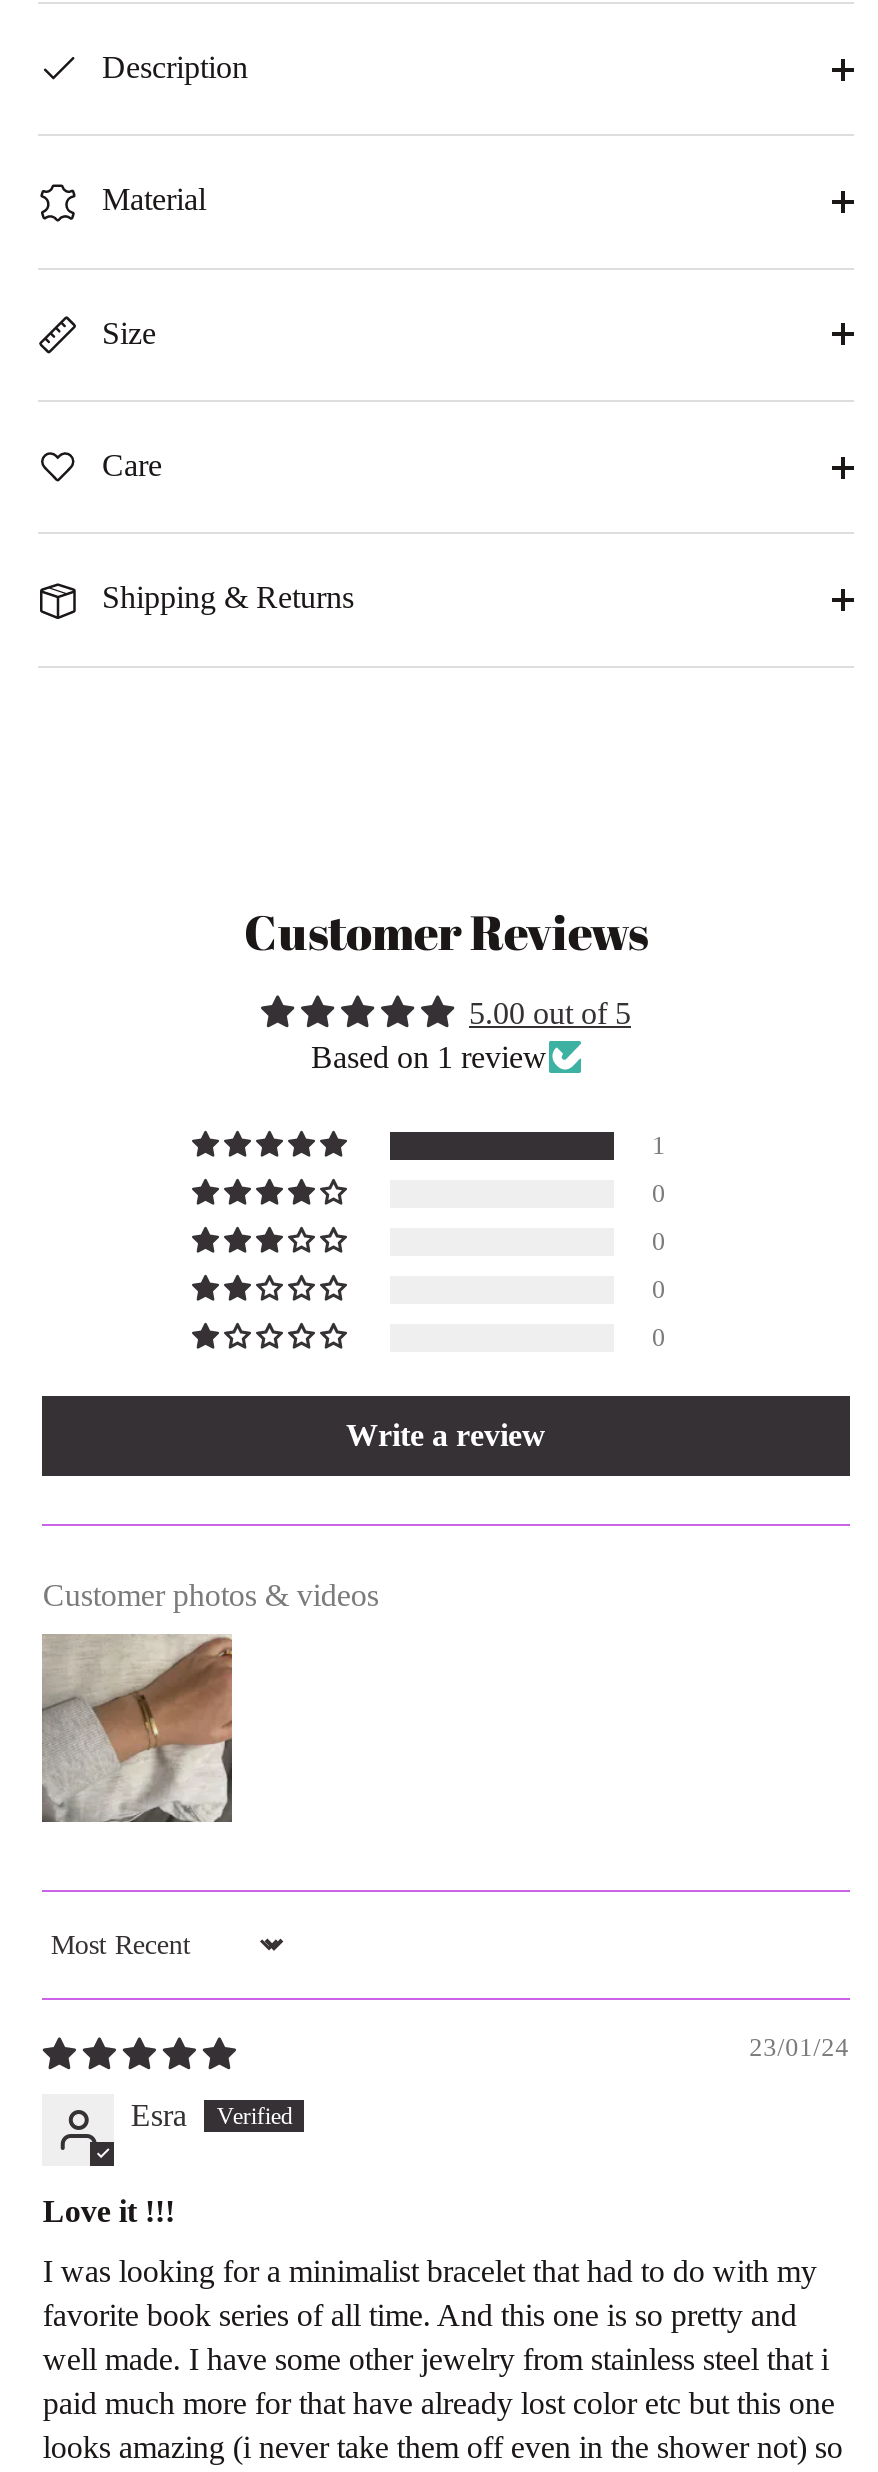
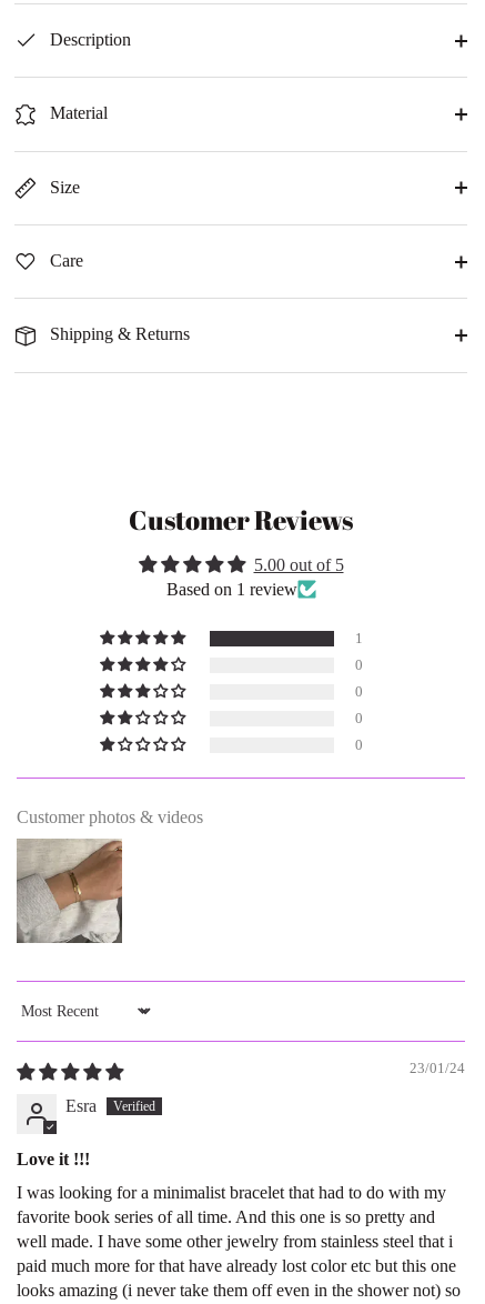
[346,1417,546,1451] Write a review -> none

